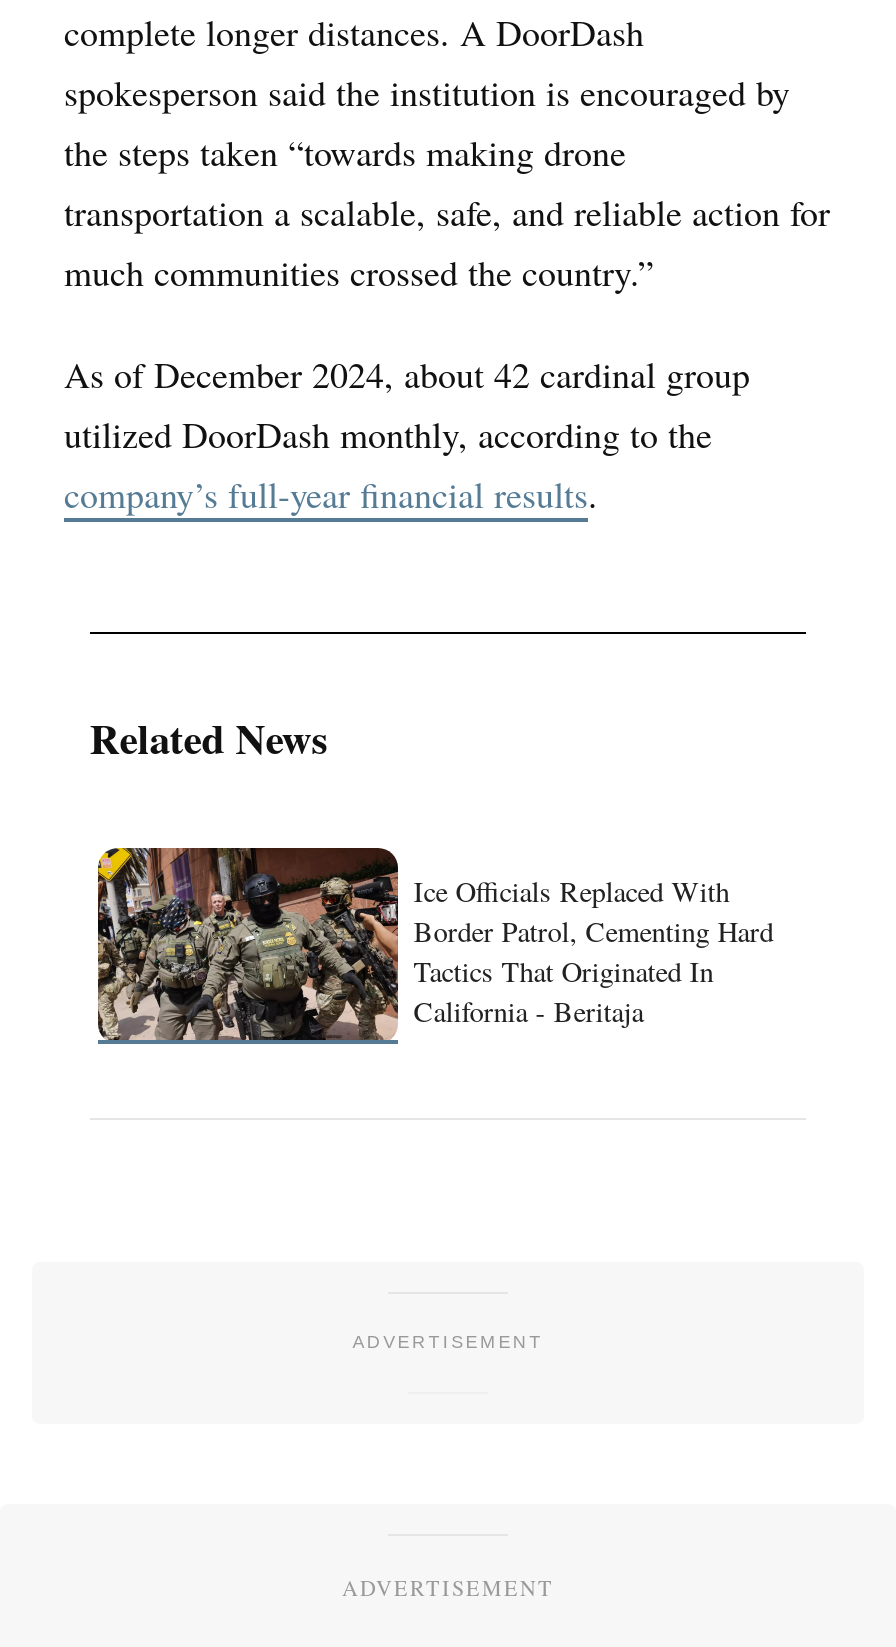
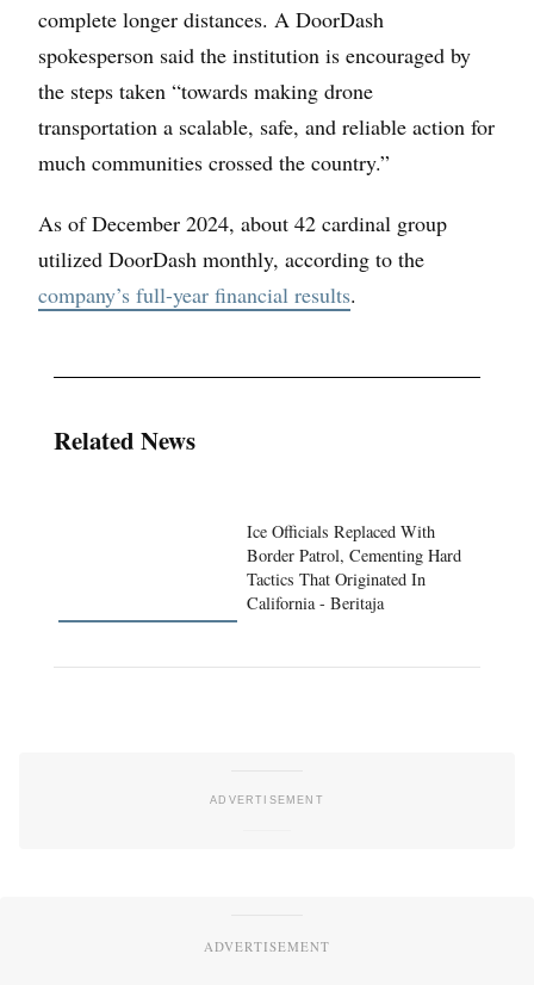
[96,846,400,1042] [image] -> none

